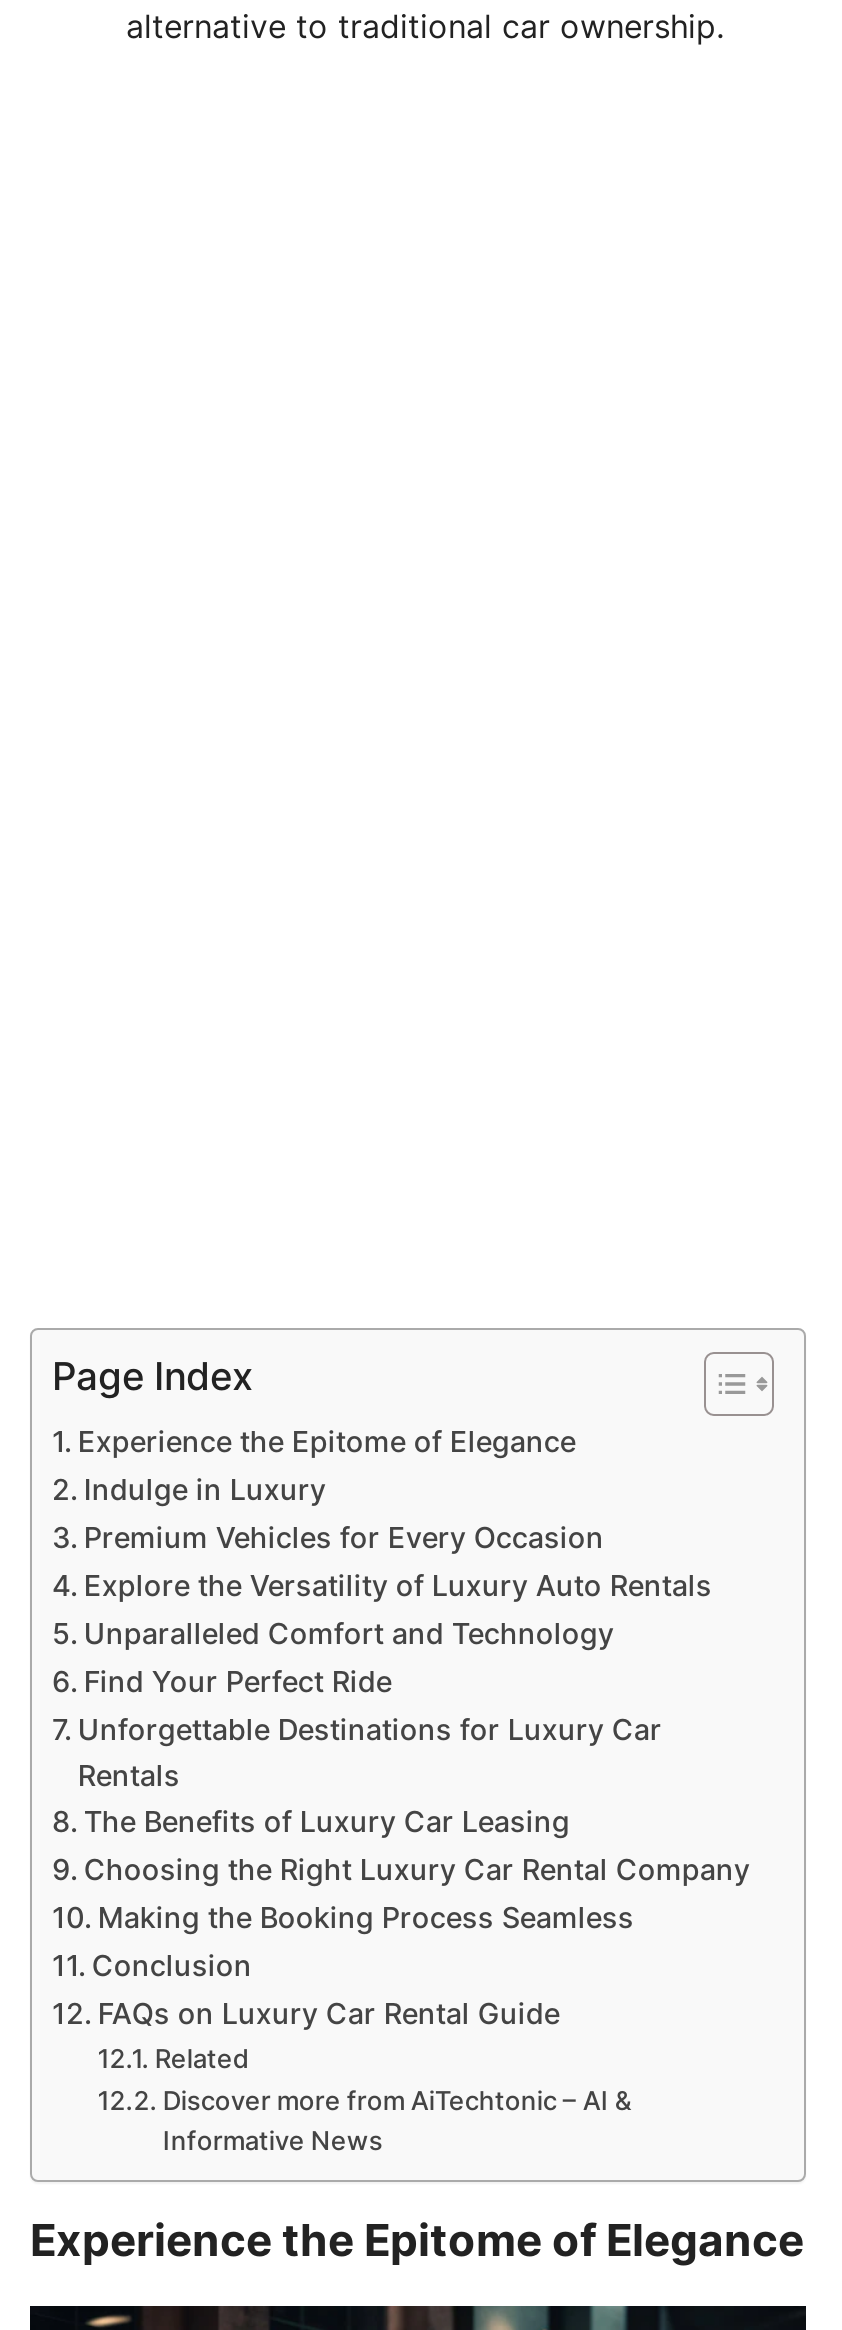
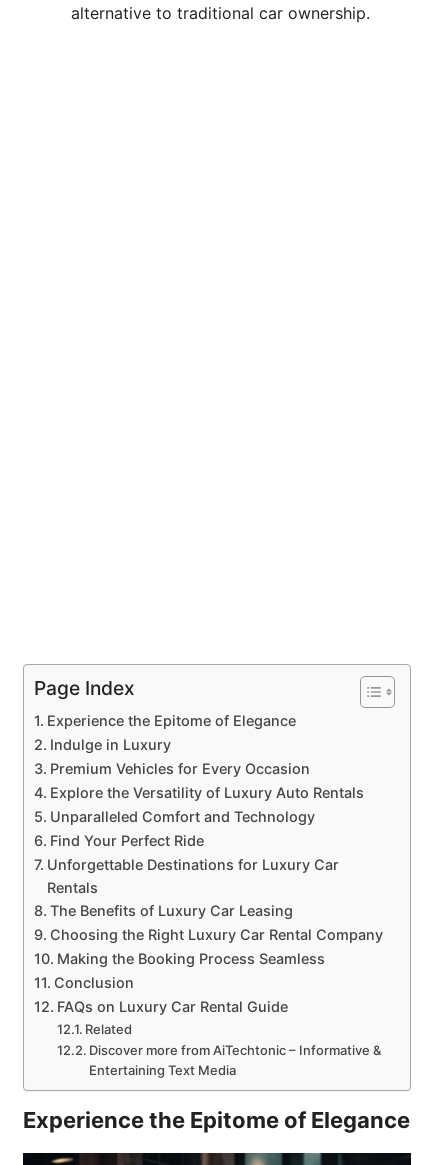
[163,2084,631,2156] Discover more from AiTechtonic – AI & | Informative News -> [89,1042,381,1078] Discover more from AiTechtonic – Informative & | Entertaining Text Media

